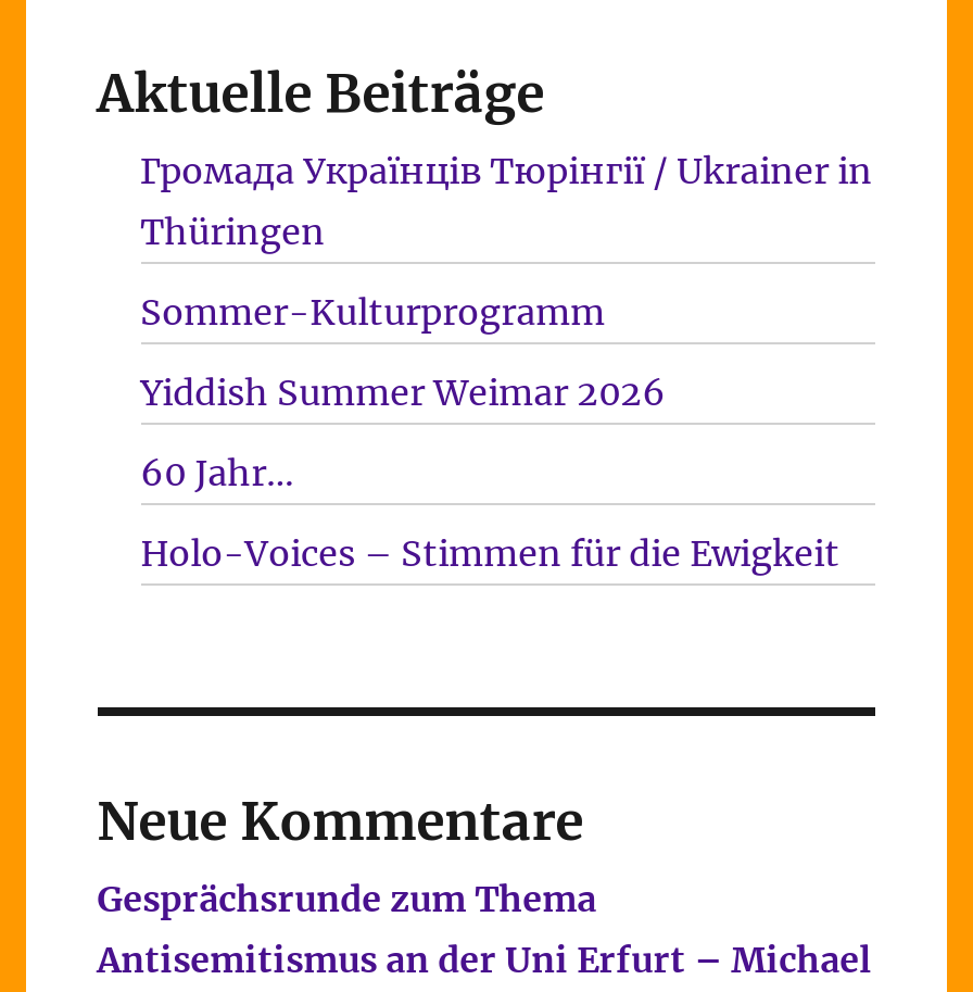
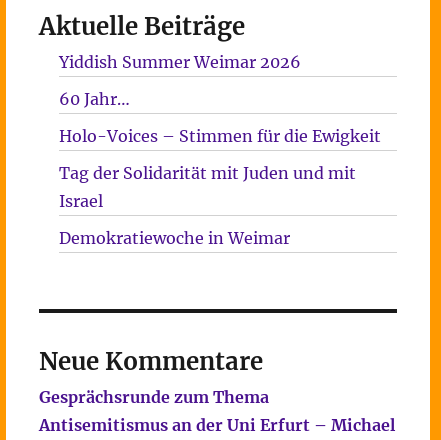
[140,149,872,334] Громада Українців Тюрінгії / Ukrainer in | Thüringen | Sommer-Kulturprogramm -> none
moved [140,371,840,575] -> [59,52,381,146]: Yiddish Summer Weimar 2026 | 60 Jahr… | Holo-Voices – Stimmen für die Ewigkeit
none -> [59,163,356,248] Tag der Solidarität mit Juden und mit | Israel | Demokratiewoche in Weimar

